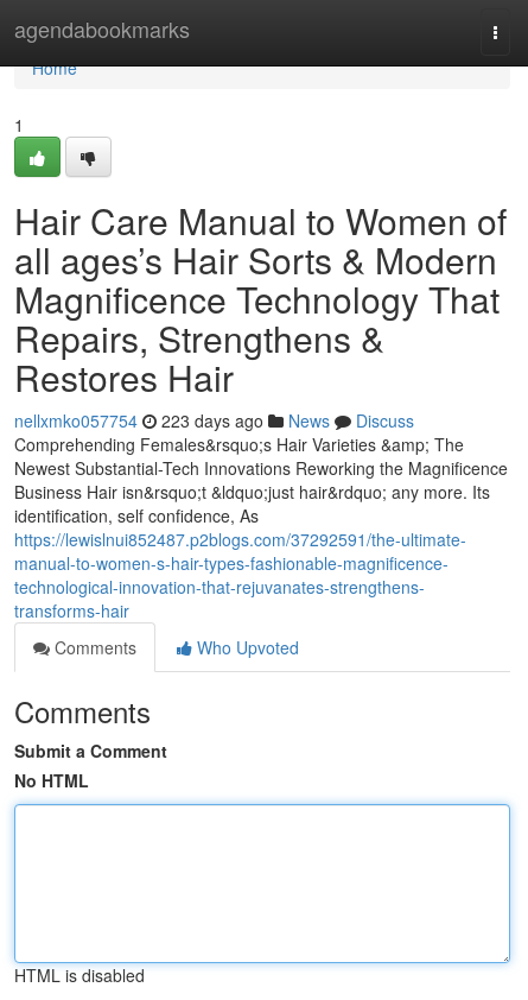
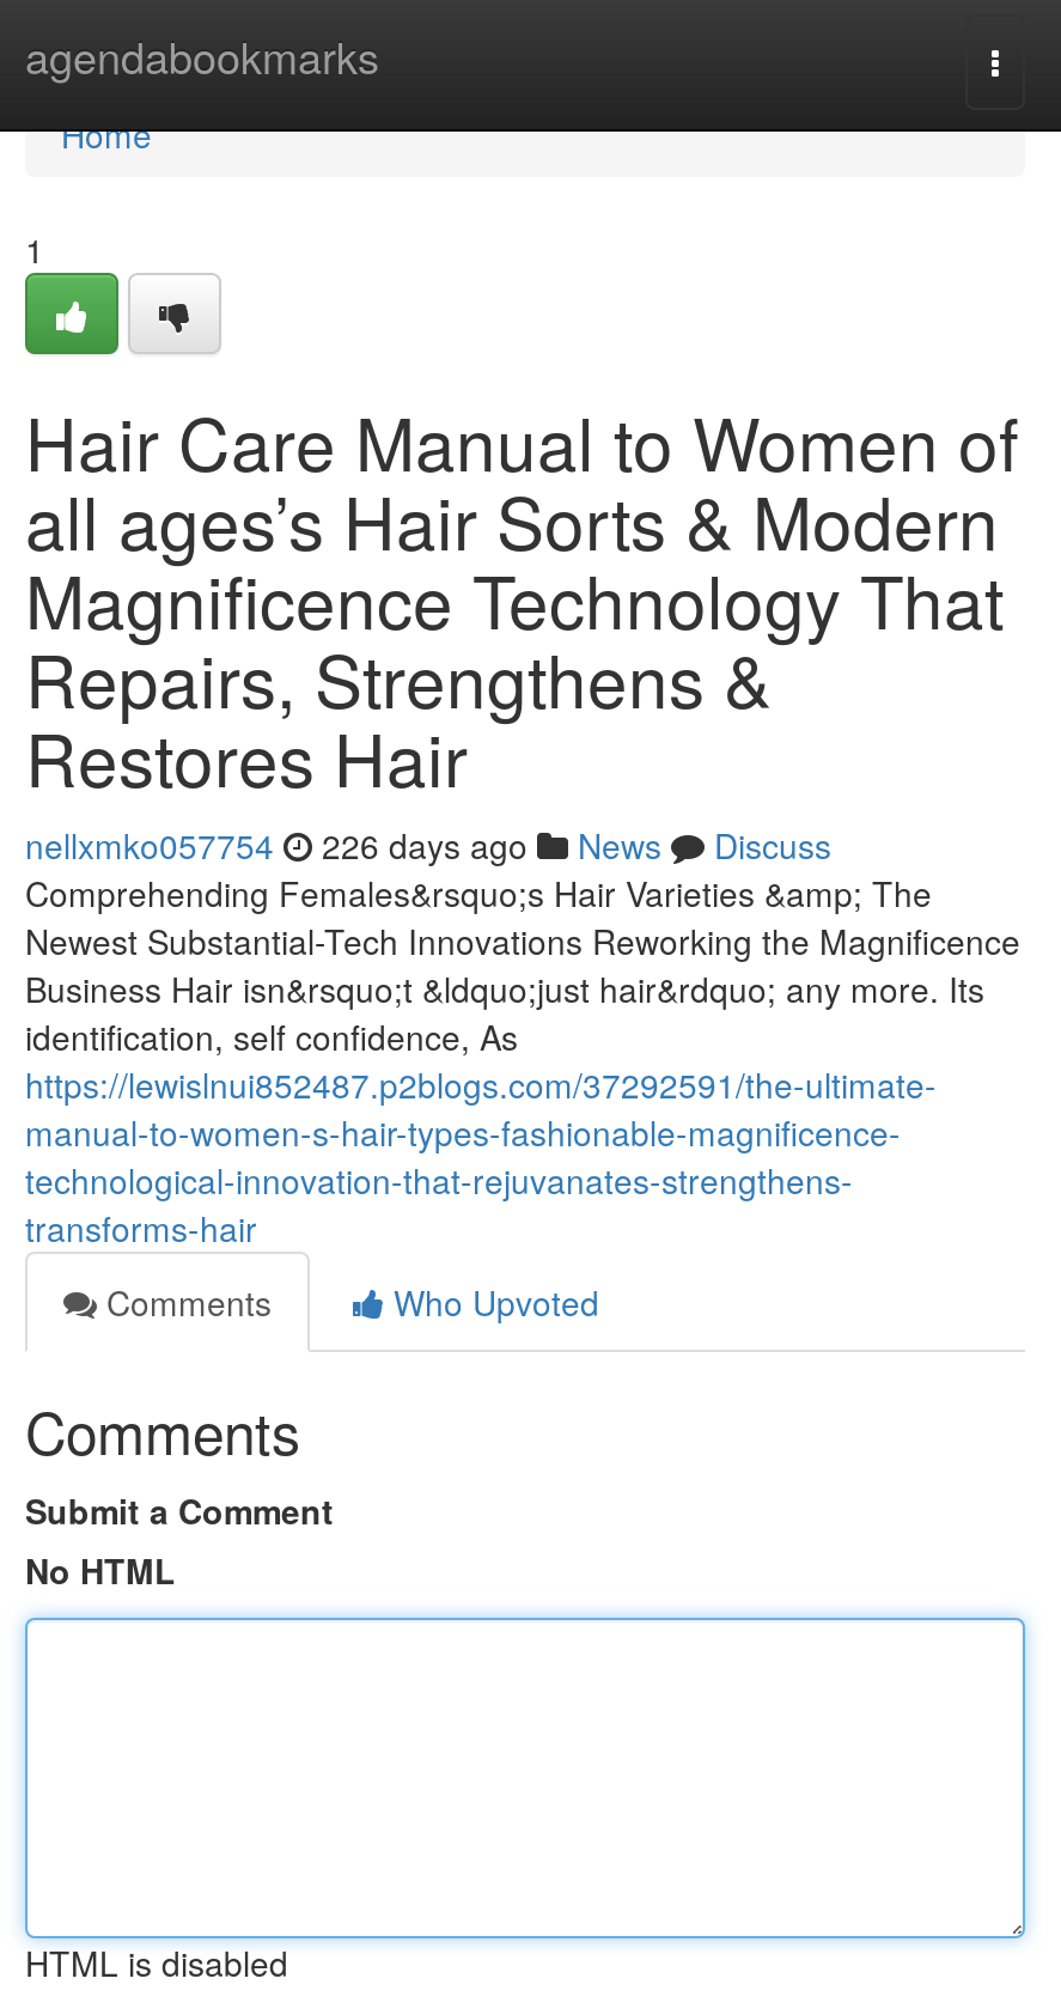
[14,409,414,432] nellxmko057754 223 days ago News Discuss -> [25,821,831,869] nellxmko057754 226 days ago News Discuss

